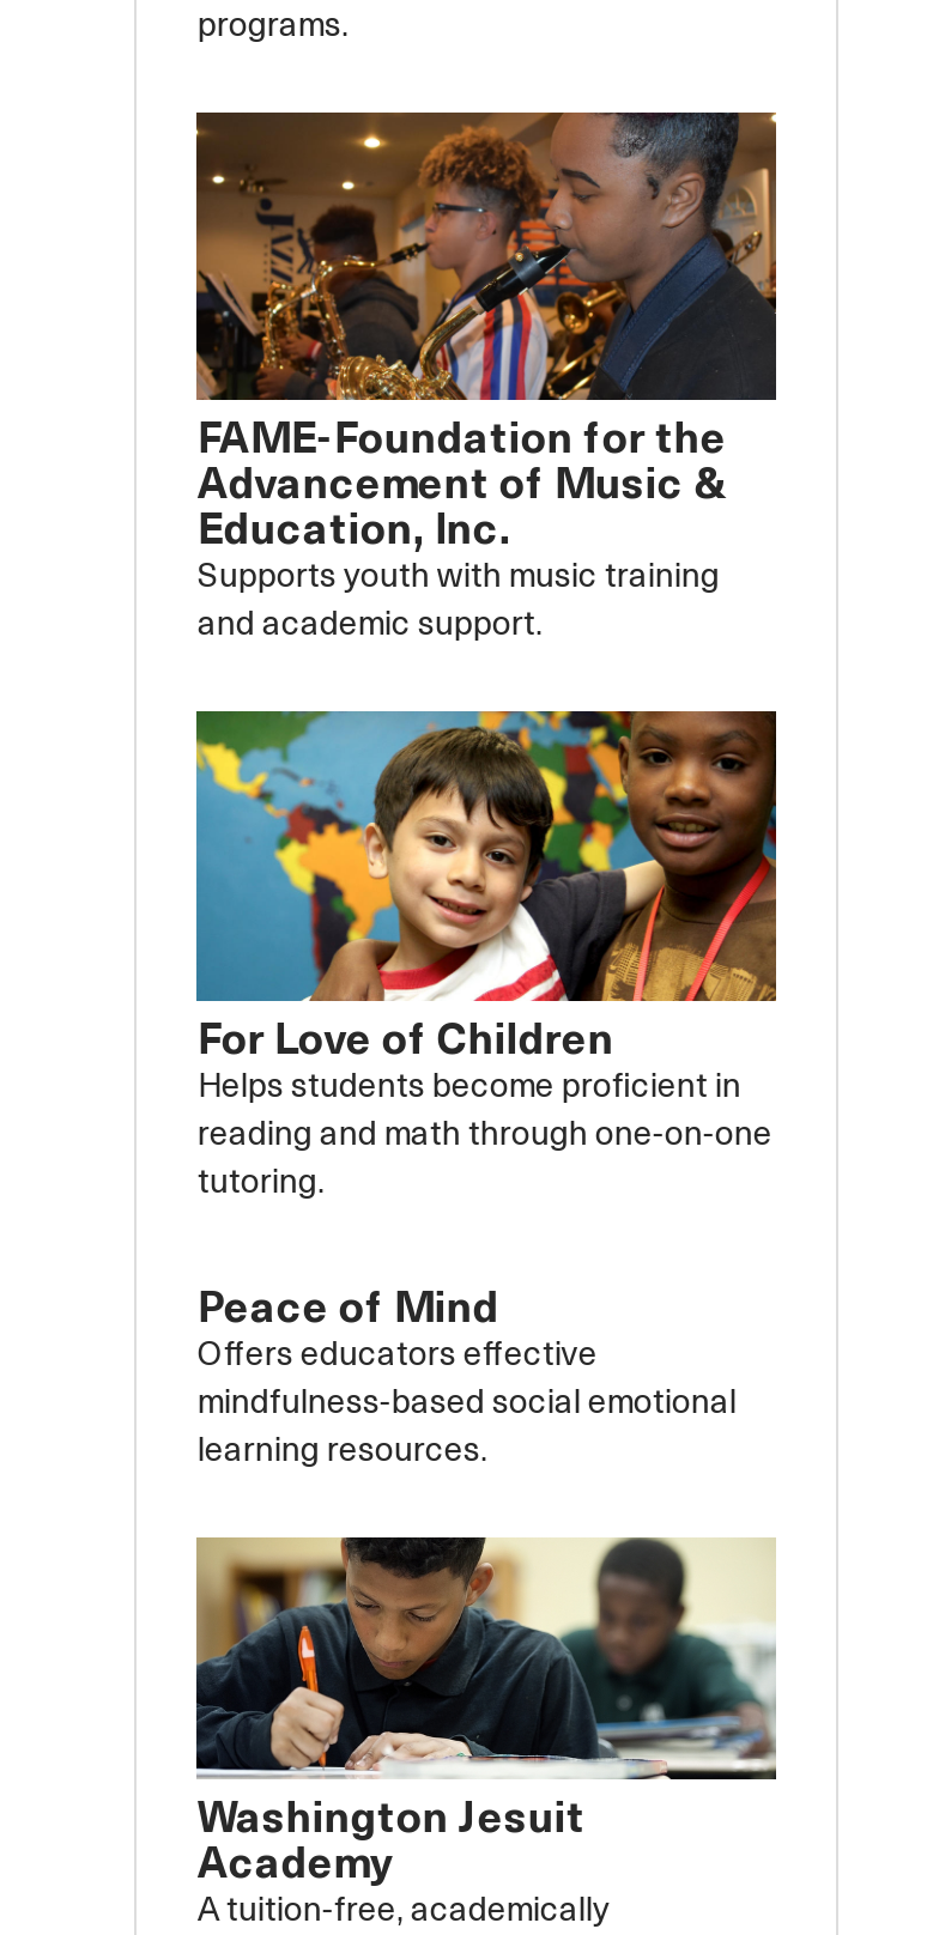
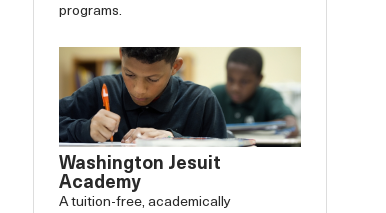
[194,110,778,645] [image] | FAME-Foundation for the | Advancement of Music & | Education, Inc. | Supports youth with music training | and academic support. -> none
[194,709,778,1471] [image] | For Love of Children | Helps students become proficient in | reading and math through one-on-one | tutoring. | Peace of Mind | Offers educators effective | mindfulness-based social emotional | learning resources. -> none

